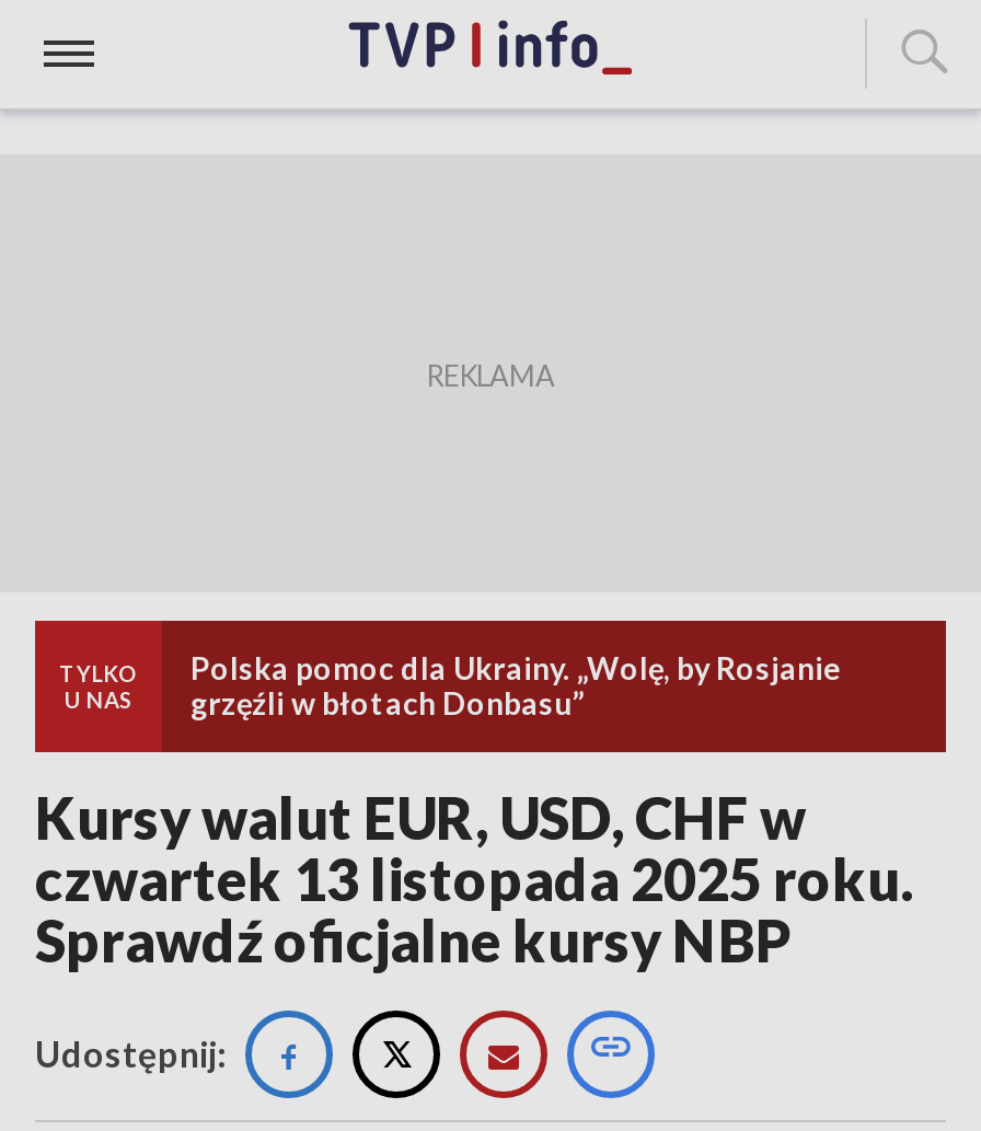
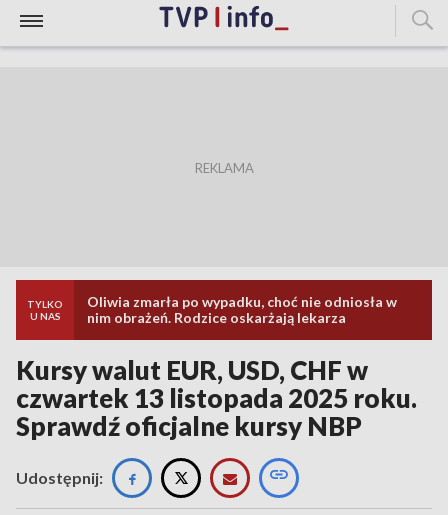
[191,649,841,722] Polska pomoc dla Ukrainy. „Wolę, by Rosjanie | grzęźli w błotach Donbasu” -> [87,293,397,326] Oliwia zmarła po wypadku, choć nie odniosła w | nim obrażeń. Rodzice oskarżają lekarza

